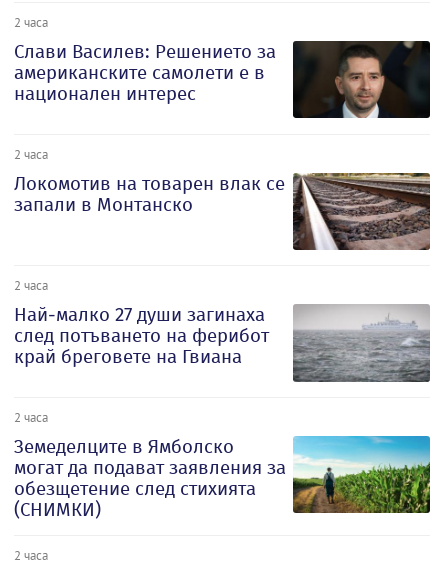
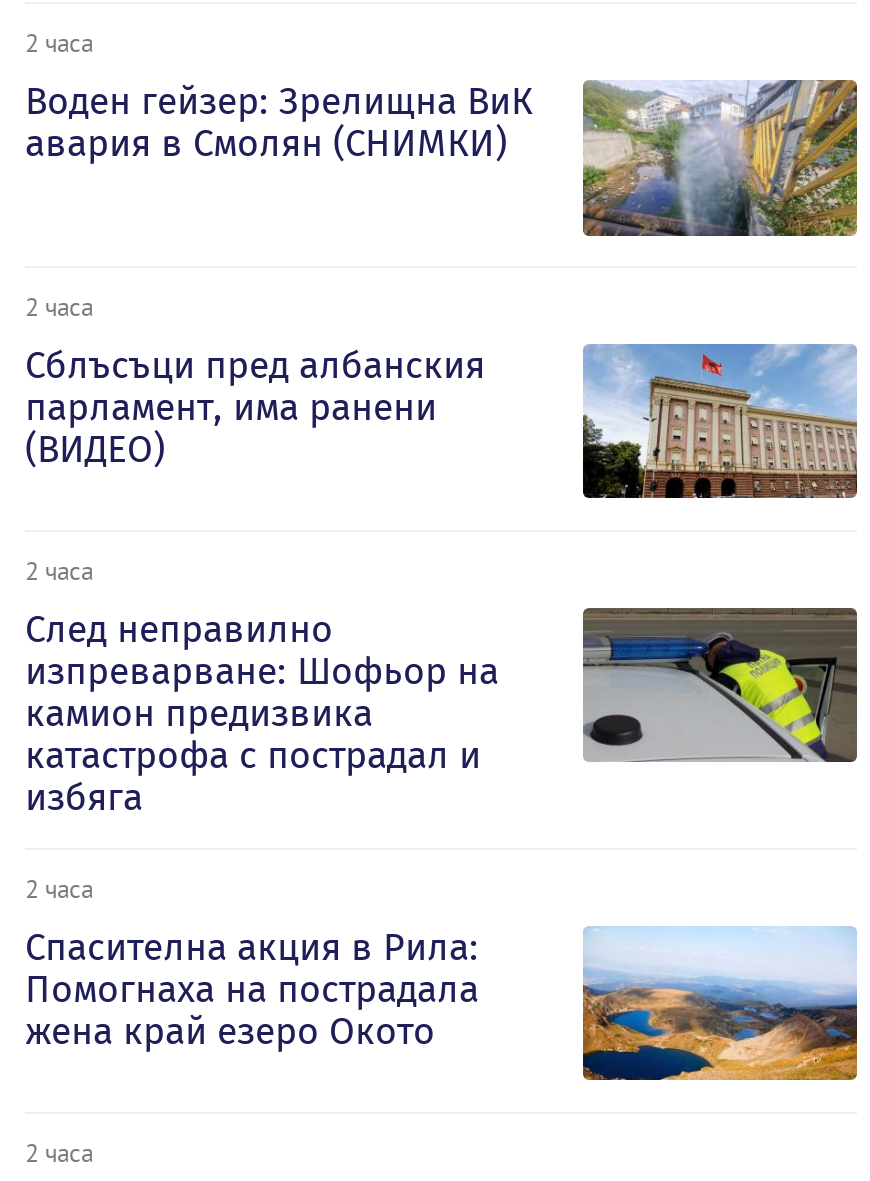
[14,40,431,119] [image] | Слави Василев: Решението за | американските самолети е в | национален интерес -> [25,79,859,239] [image] | Воден гейзер: Зрелищна ВиК | авария в Смолян (СНИМКИ)
[14,172,285,216] Локомотив на товарен влак се | запали в Монтанско -> [25,342,485,472] Сблъсъци пред албанския | парламент, има ранени | (ВИДЕО)
[292,172,431,251] [image] -> [583,343,857,501] [image]
[14,303,269,368] Най-малко 27 души загинаха | след потъването на ферибот | край бреговете на Гвиана -> [25,606,499,820] След неправилно | изпреварване: Шофьор на | камион предизвика | катастрофа с пострадал и | избяга
[293,304,430,382] [image] -> [583,607,857,761] [image]
[14,435,286,521] Земеделците в Ямболско | могат да подават заявления за | обезщетение след стихията | (СНИМКИ) -> [25,924,479,1054] Спасителна акция в Рила: | Помогнаха на пострадала | жена край езеро Окото
[292,435,431,514] [image] -> [581,925,859,1083] [image]

